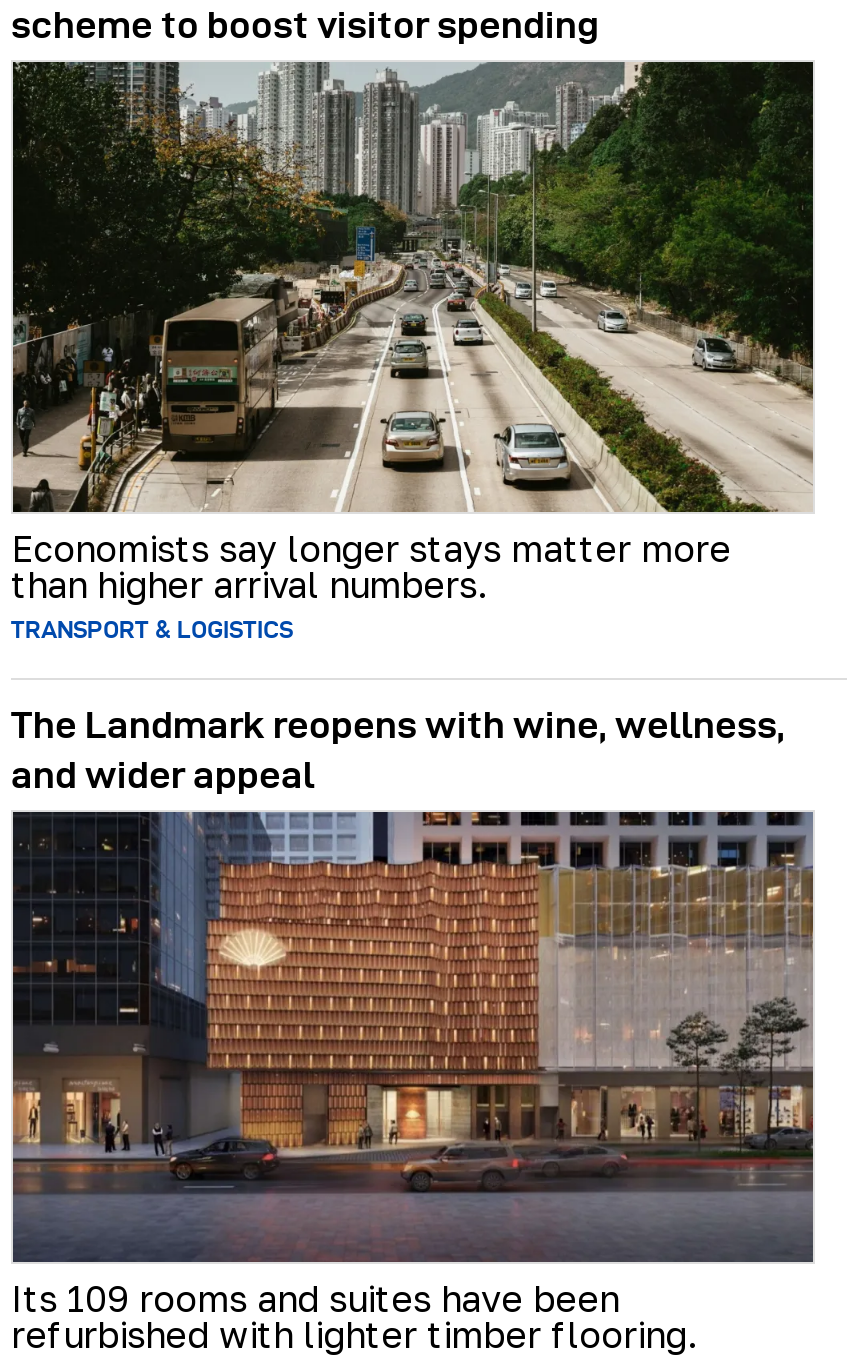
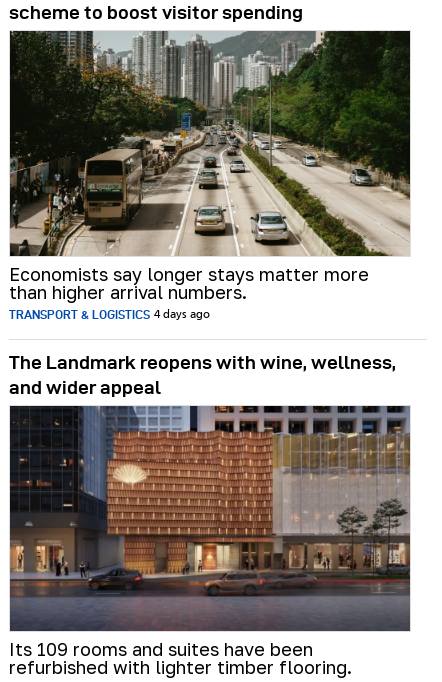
[11,616,293,642] TRANSPORT & LOGISTICS -> [9,308,210,321] TRANSPORT & LOGISTICS 4 days ago

